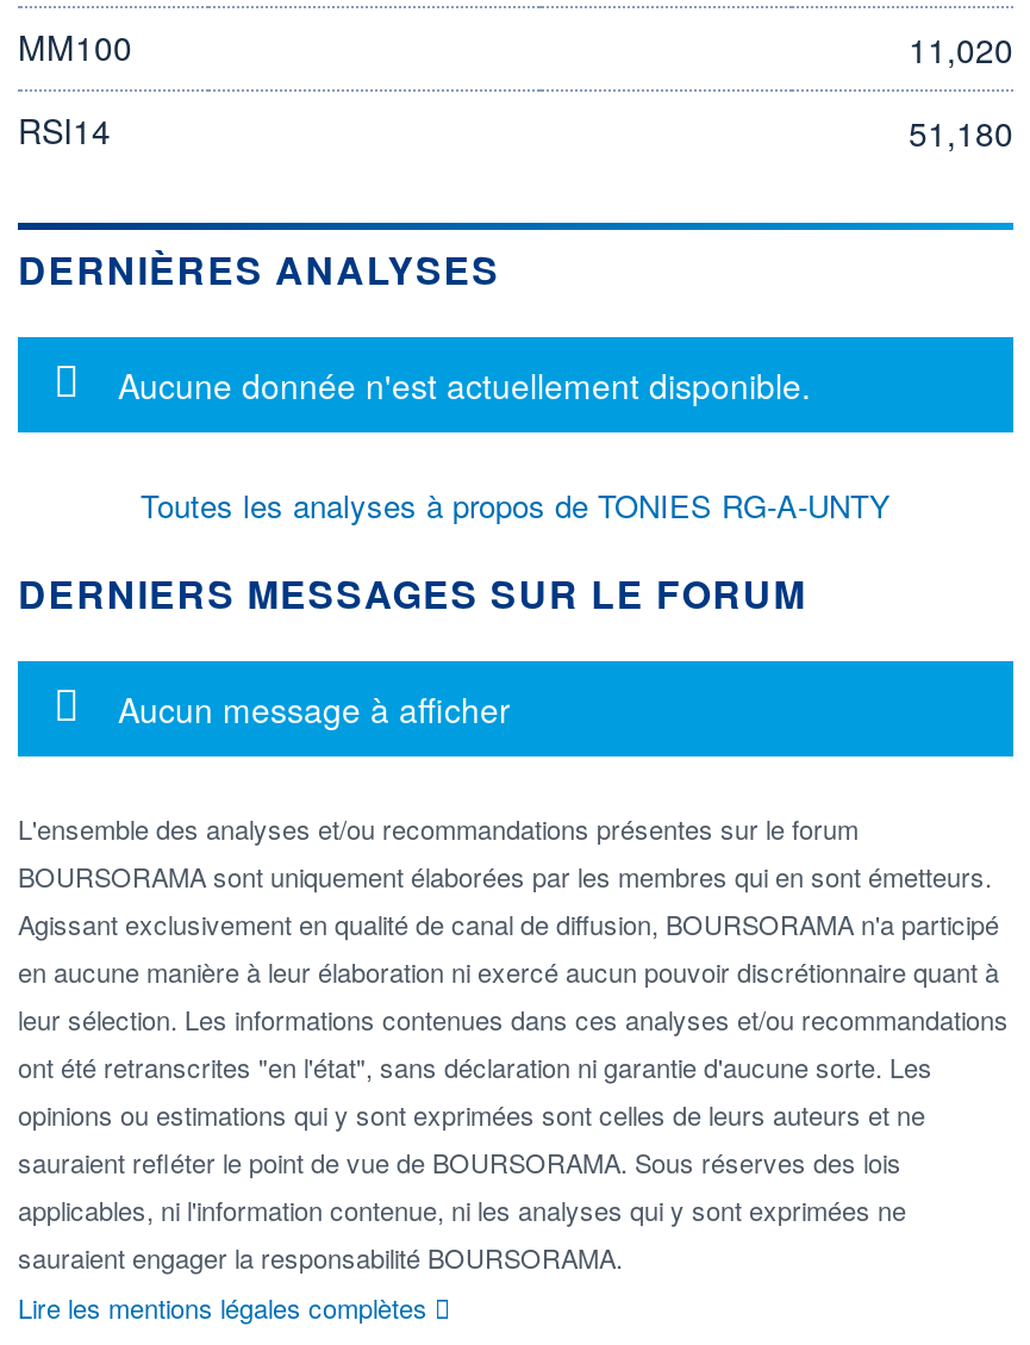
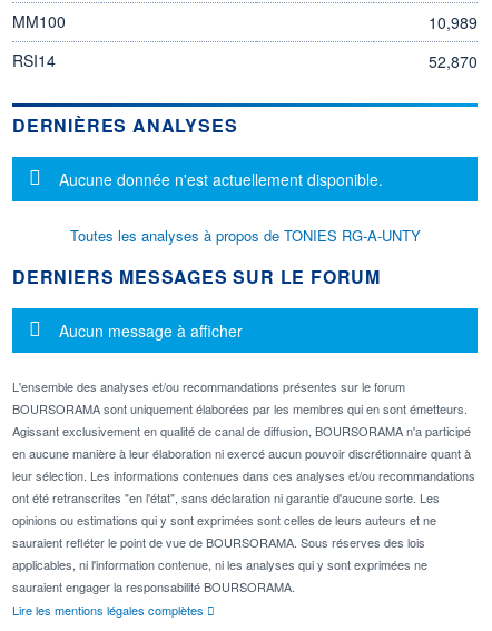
[909,25,1013,73] 11,020 -> [429,11,478,33] 10,989
[909,108,1013,156] 51,180 -> [429,50,478,72] 52,870

